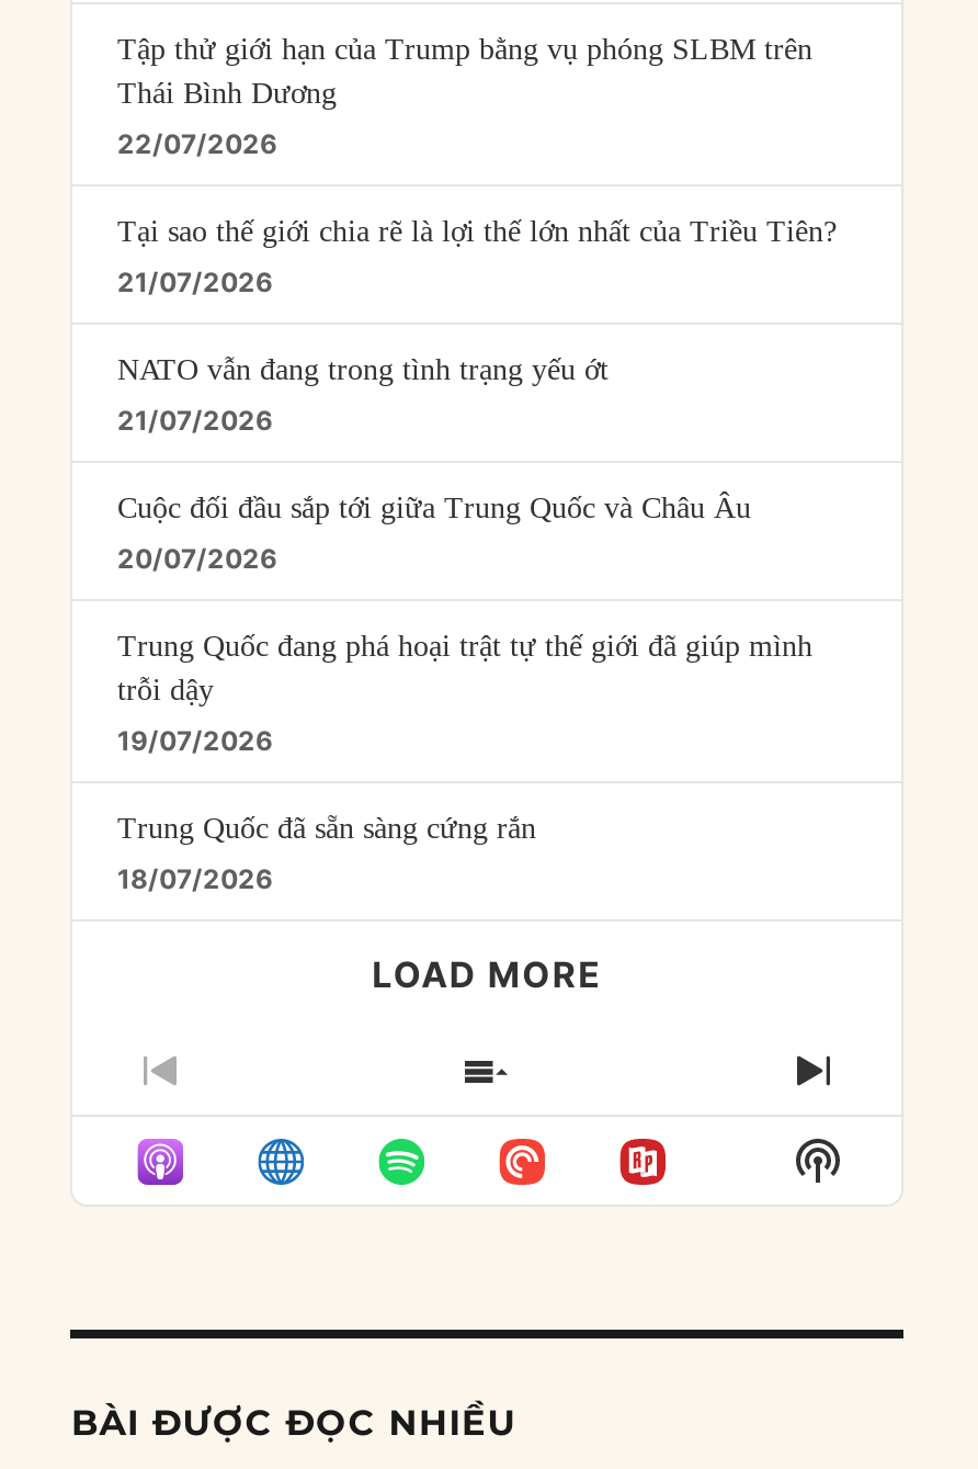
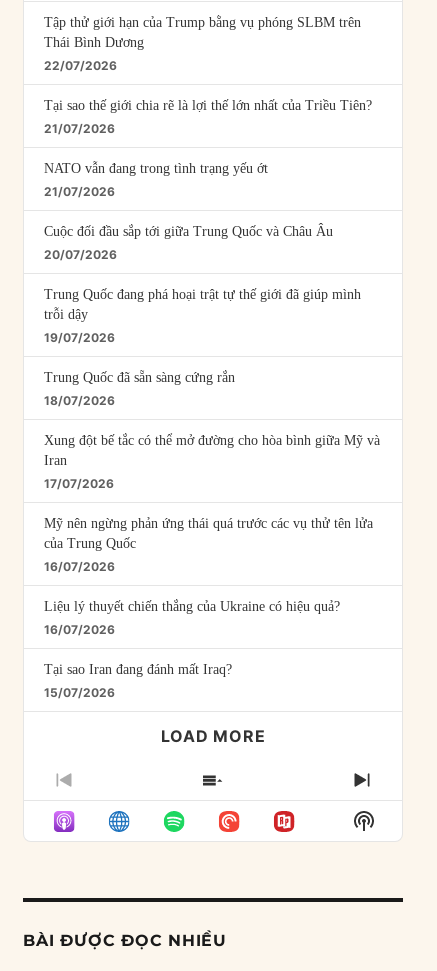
none -> [44,433,380,700] Xung đột bế tắc có thể mở đường cho hòa bình giữa Mỹ và | Iran | 17/07/2026 | Mỹ nên ngừng phản ứng thái quá trước các vụ thử tên lửa | của Trung Quốc | 16/07/2026 | Liệu lý thuyết chiến thắng của Ukraine có hiệu quả? | 16/07/2026 | Tại sao Iran đang đánh mất Iraq? | 15/07/2026

